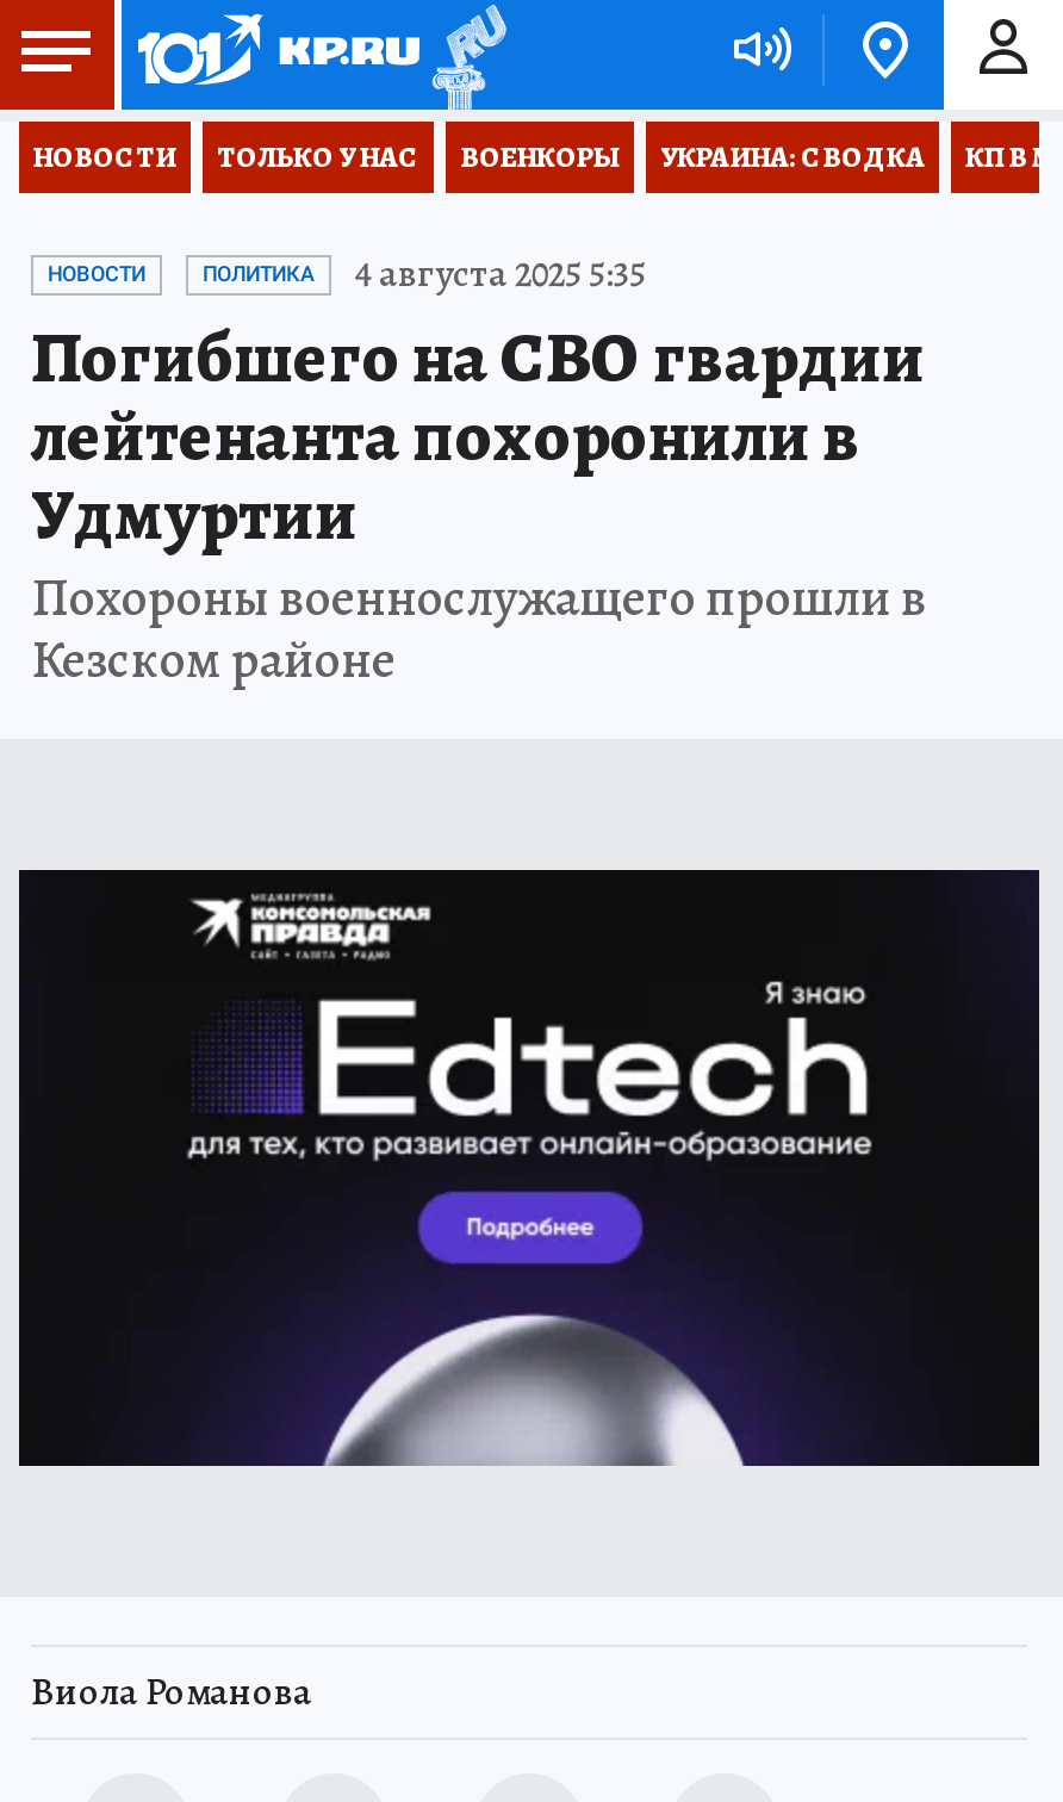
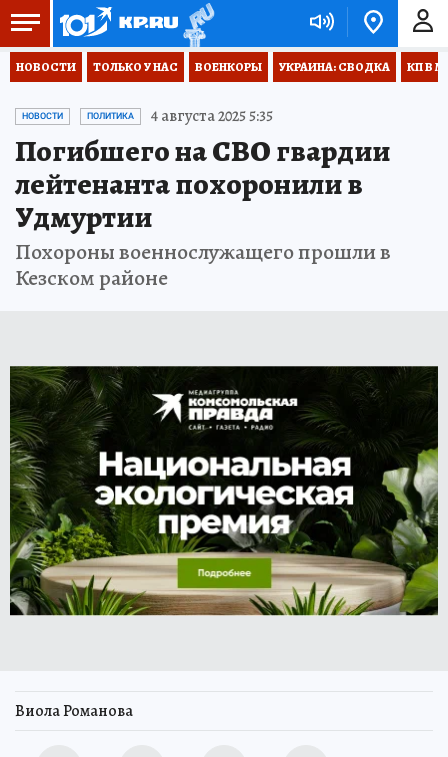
[17,870,1042,1468] [image] -> [9,366,439,616] [image]

